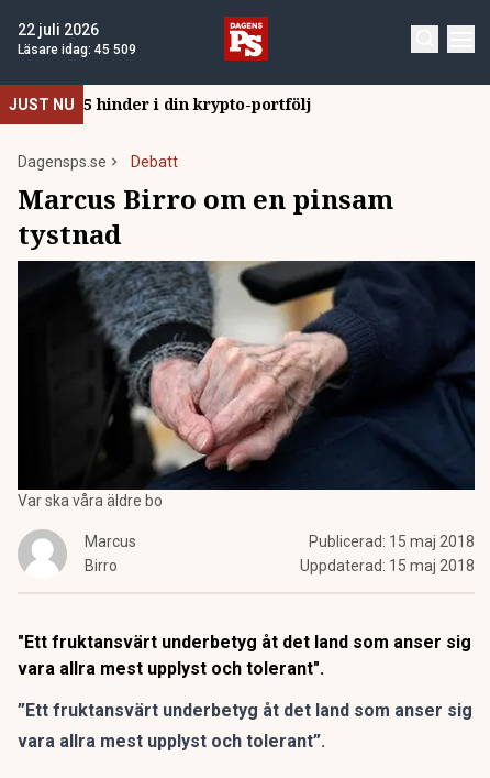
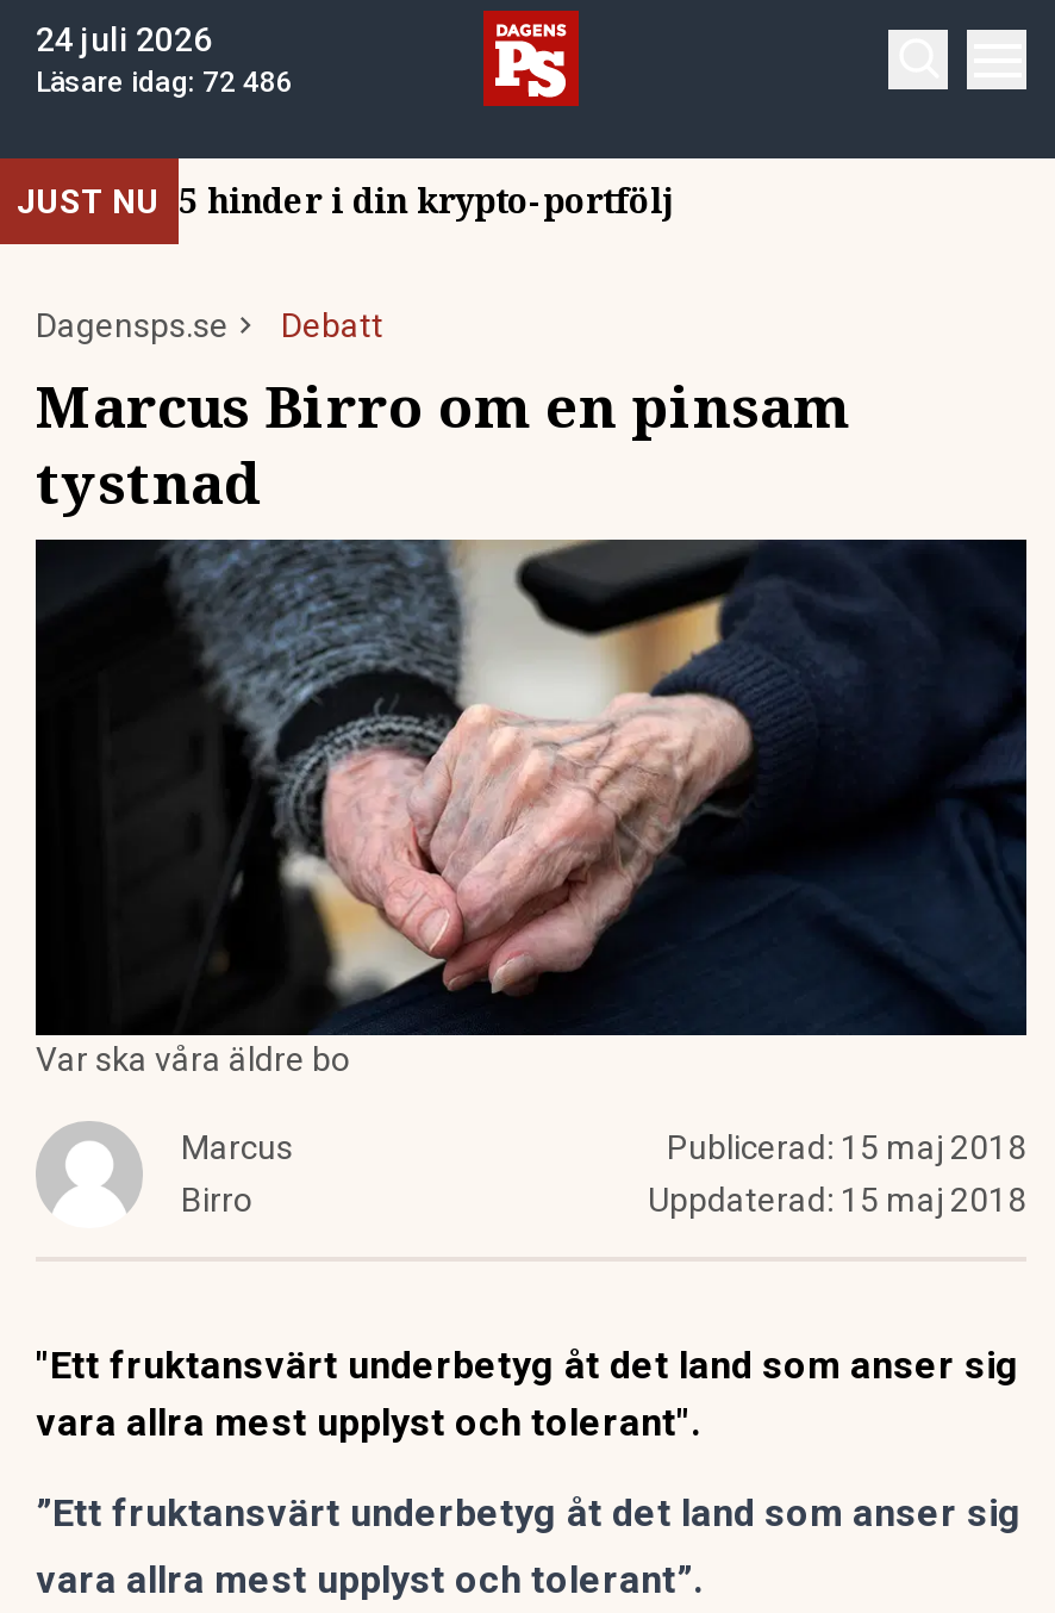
[18,21,99,39] 22 juli 2026 -> [36,20,212,58] 24 juli 2026
[18,42,136,57] Läsare idag: 45 509 -> [36,66,293,99] Läsare idag: 72 486

